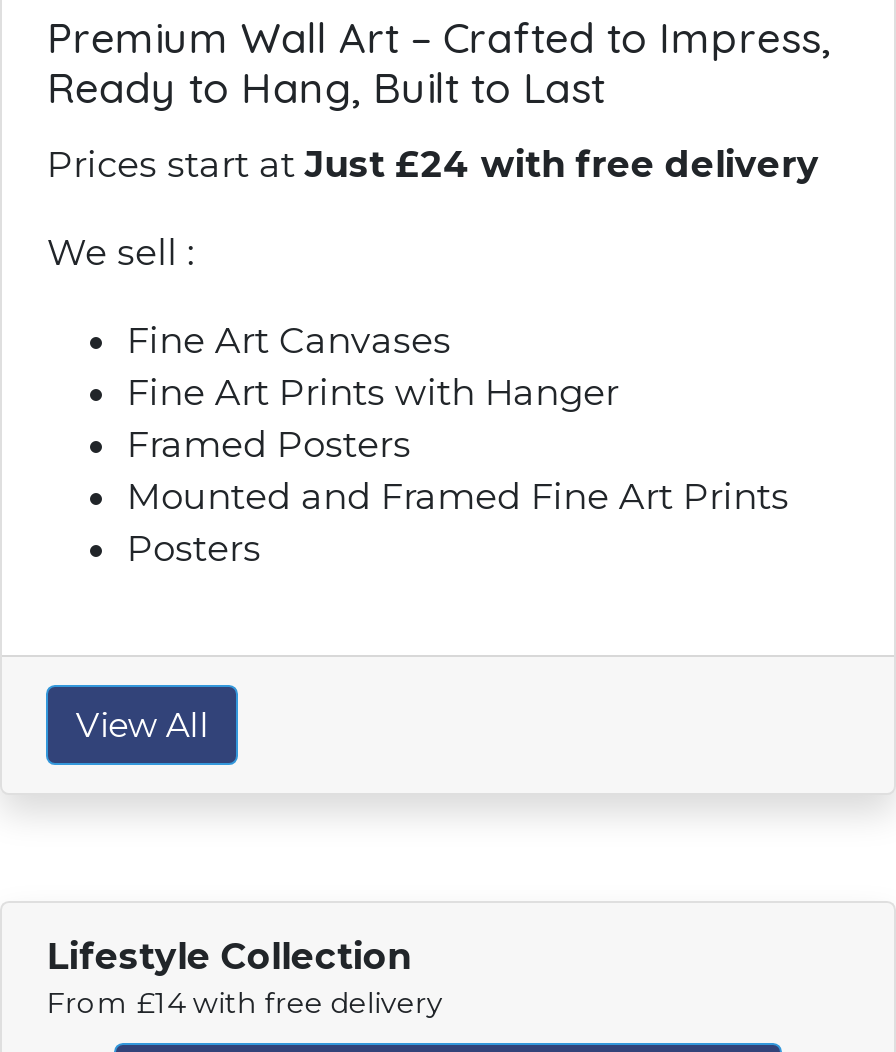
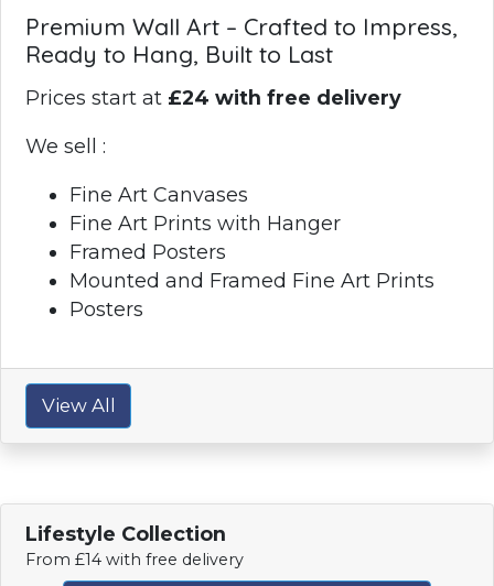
[47,144,819,186] Prices start at Just £24 with free delivery -> [26,86,402,109] Prices start at £24 with free delivery

